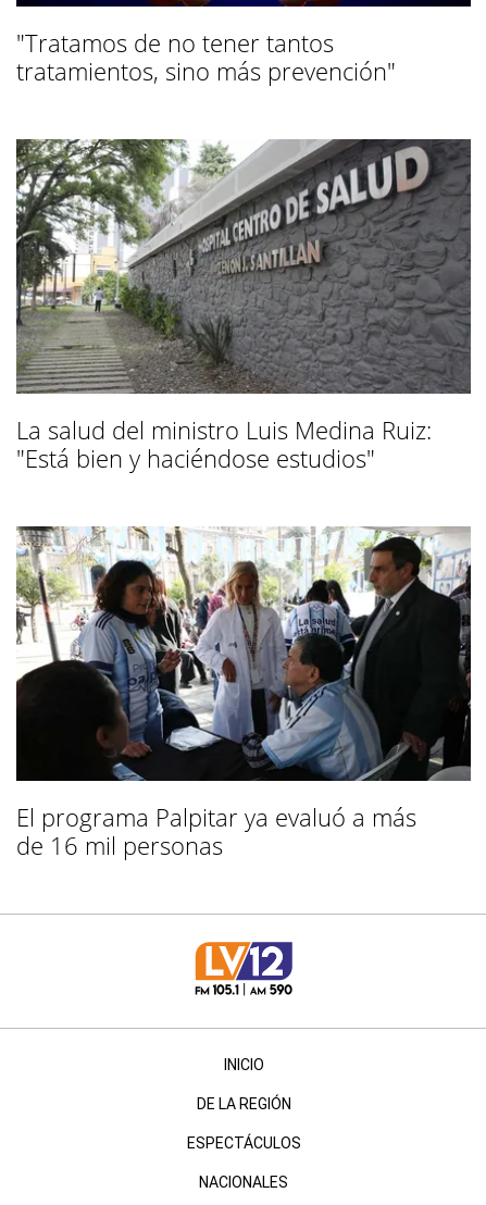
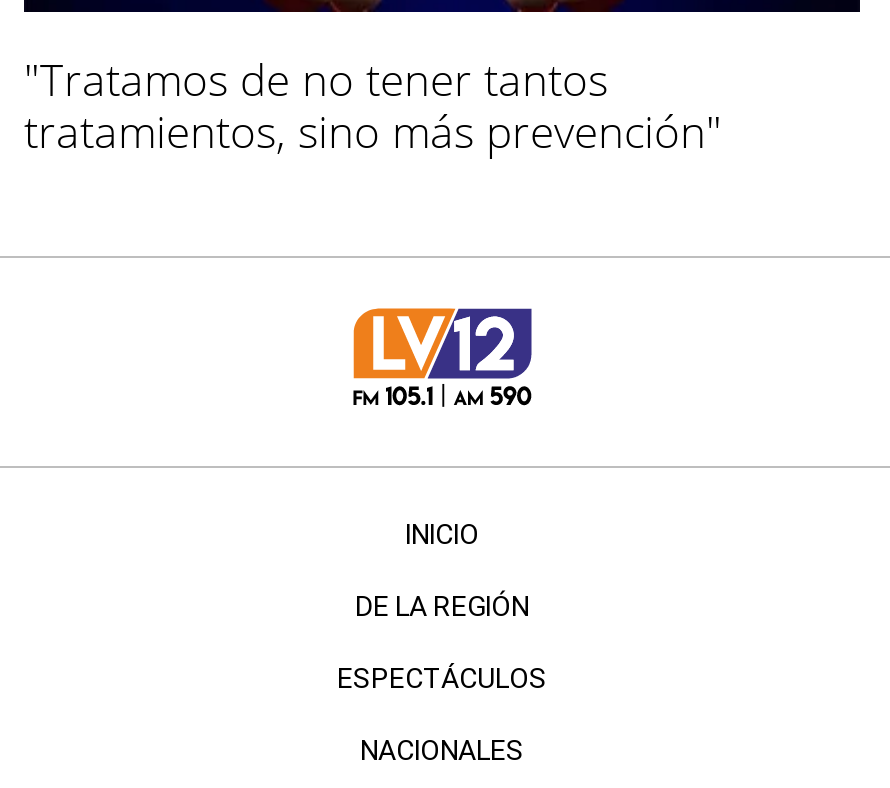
[15,138,471,474] [image] | La salud del ministro Luis Medina Ruiz: | "Está bien y haciéndose estudios" -> none
[15,525,472,861] [image] | El programa Palpitar ya evaluó a más | de 16 mil personas -> none

